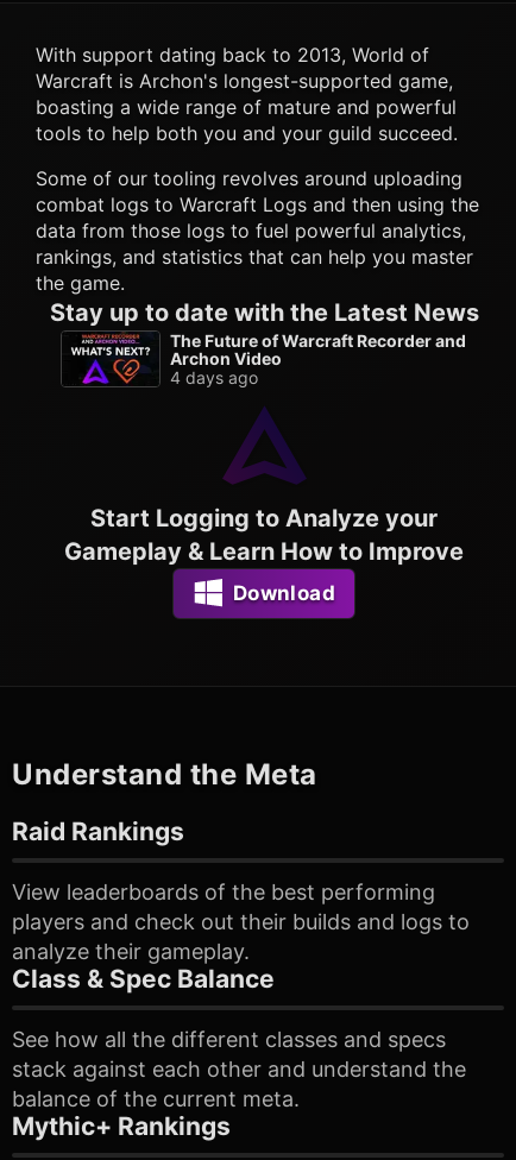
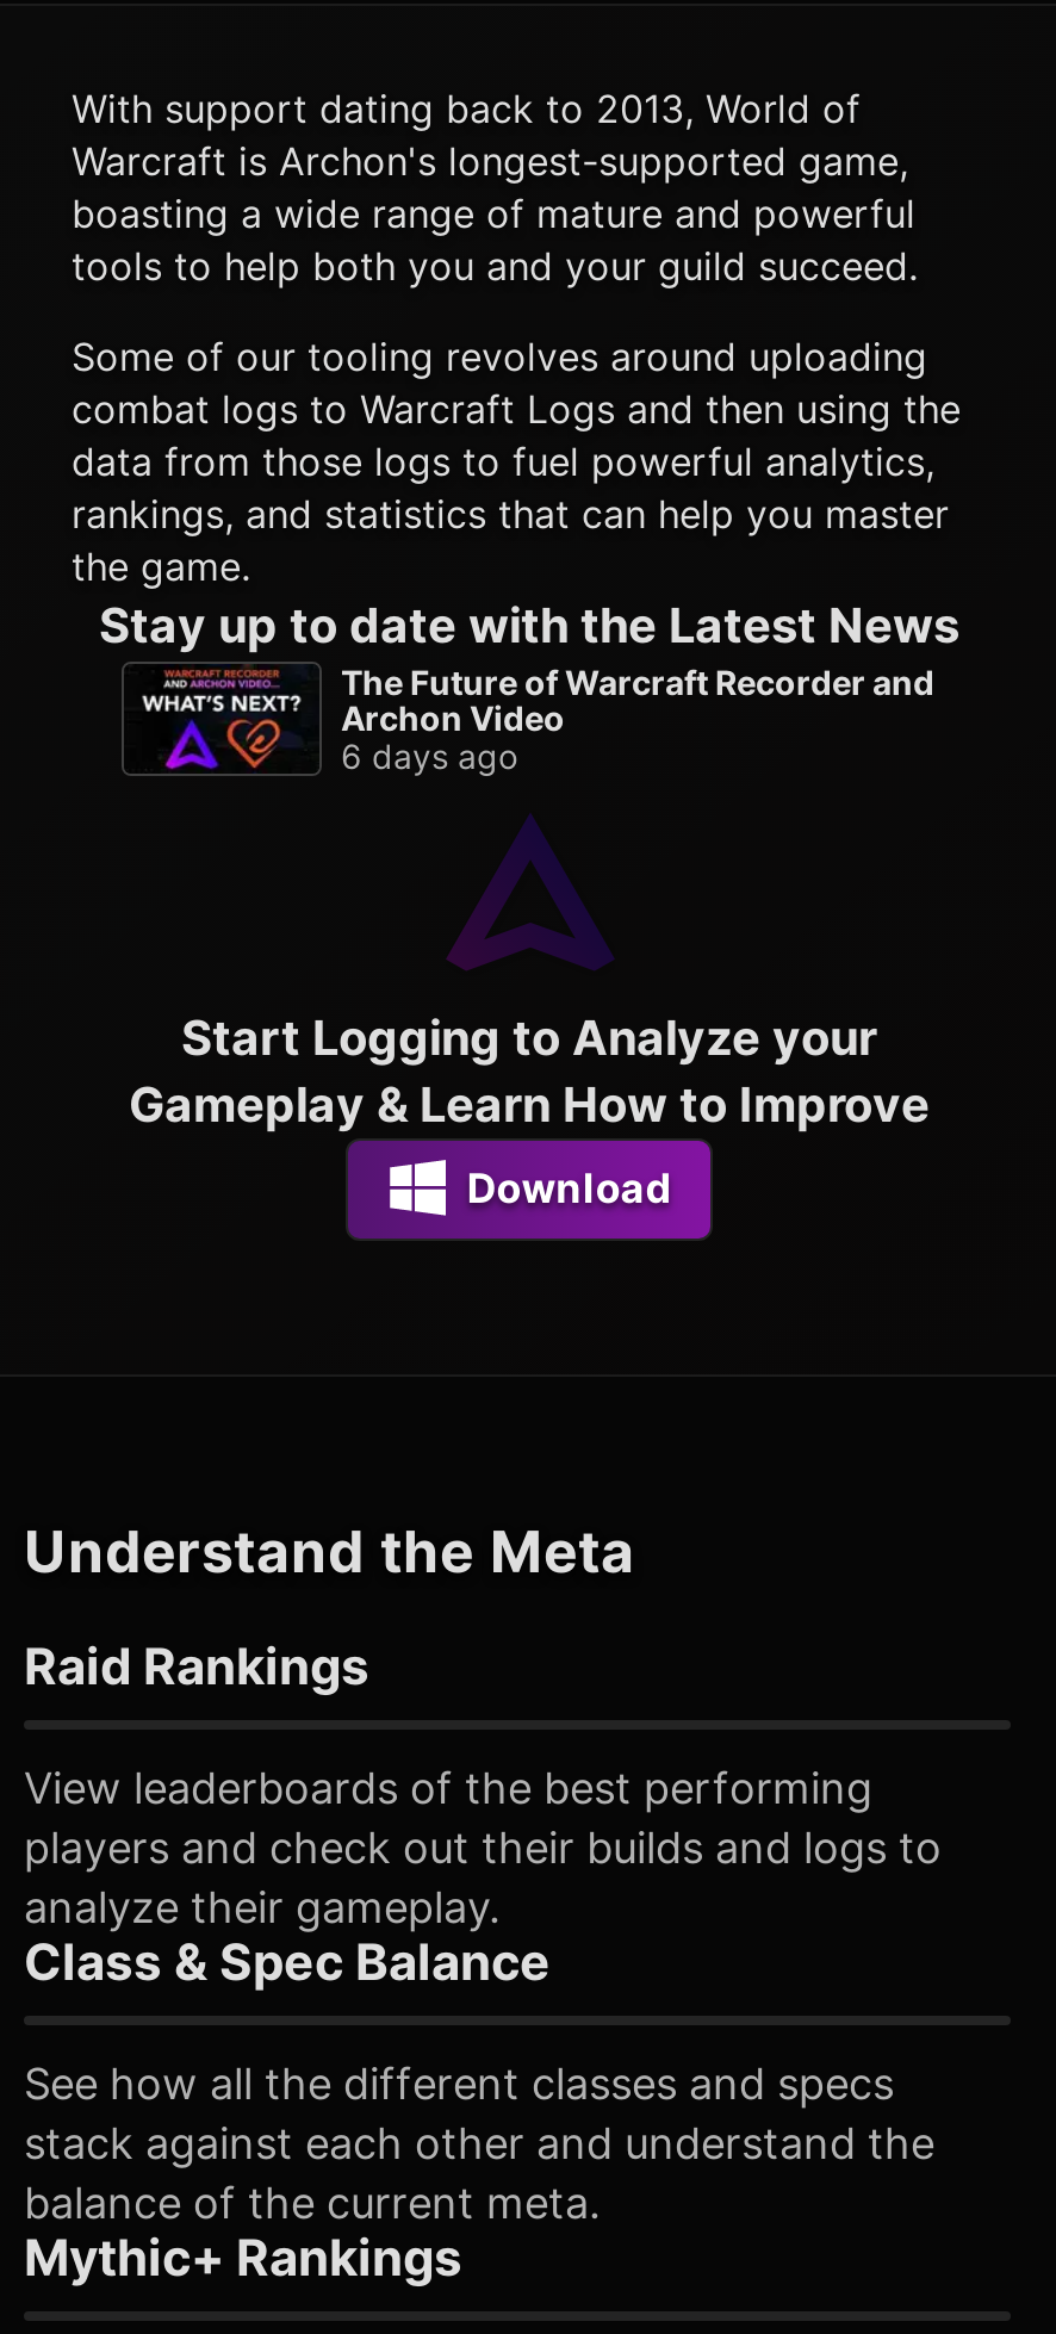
[170,368,258,388] 4 days ago -> [341,736,517,777] 6 days ago

